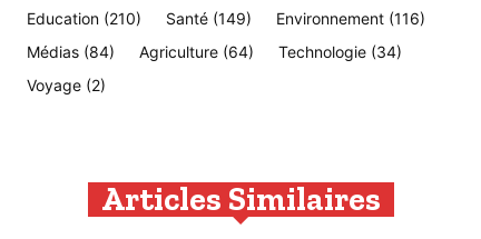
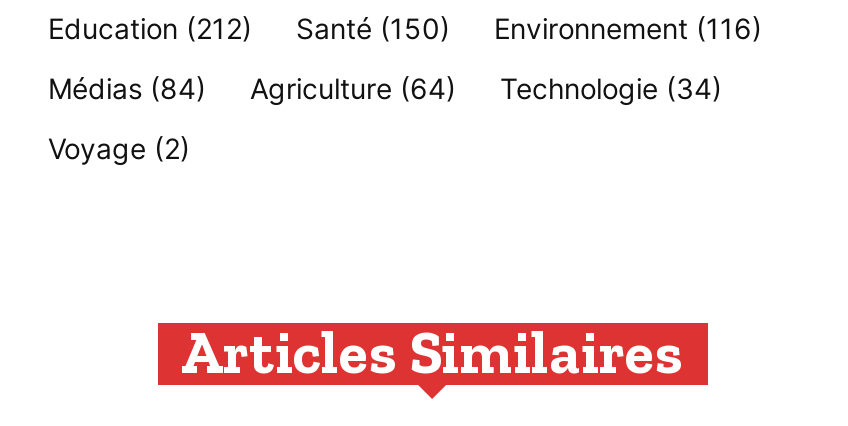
[27,8,141,27] Education (210) -> [48,10,252,44] Education (212)
[166,8,252,27] Santé (149) -> [296,10,450,44] Santé (150)

